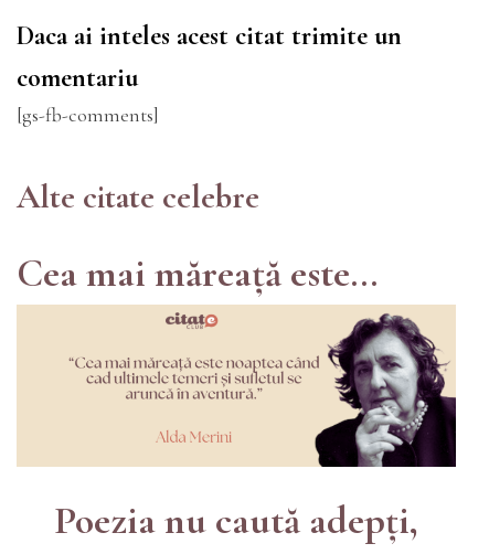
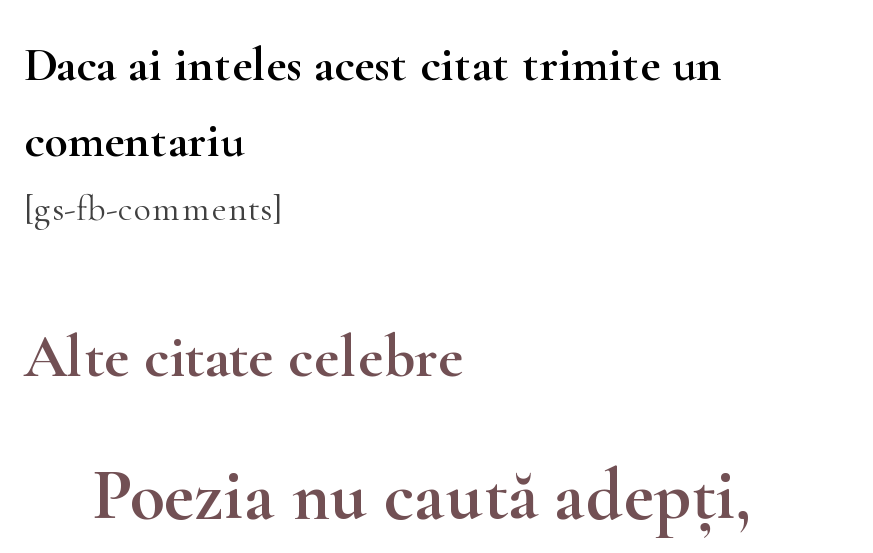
[17,250,378,297] Cea mai măreață este... -> none
[17,305,457,468] [image] -> none

